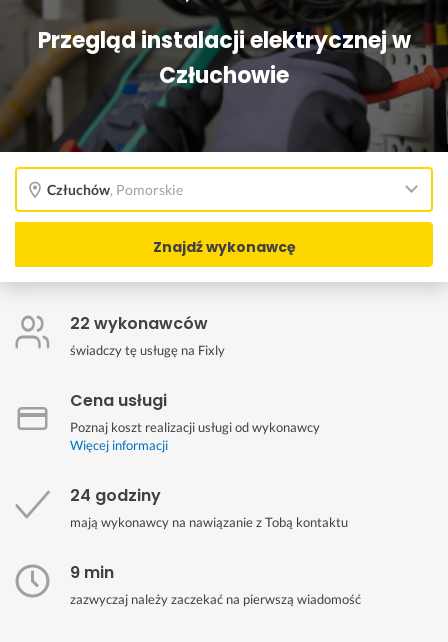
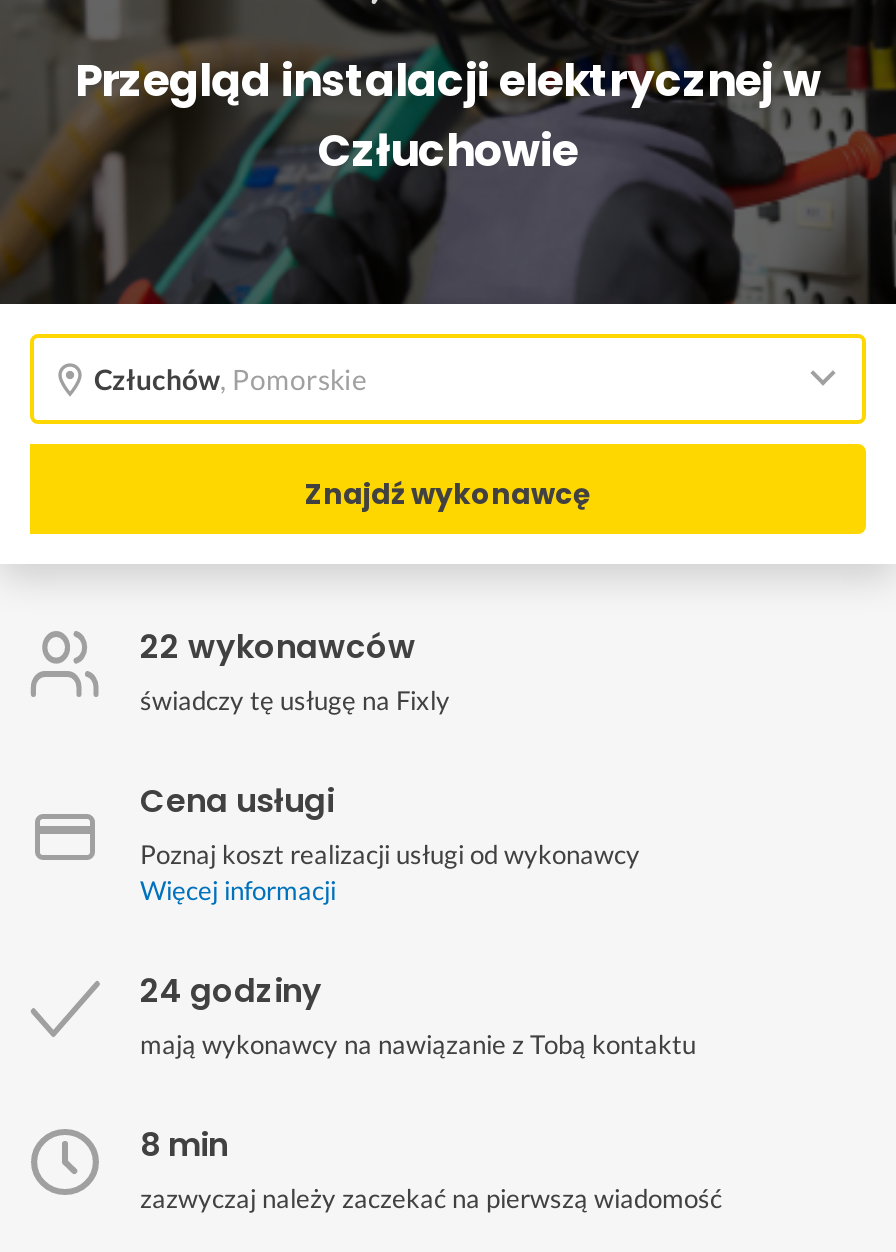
[70,561,114,584] 9 min -> [140,1122,228,1168] 8 min

